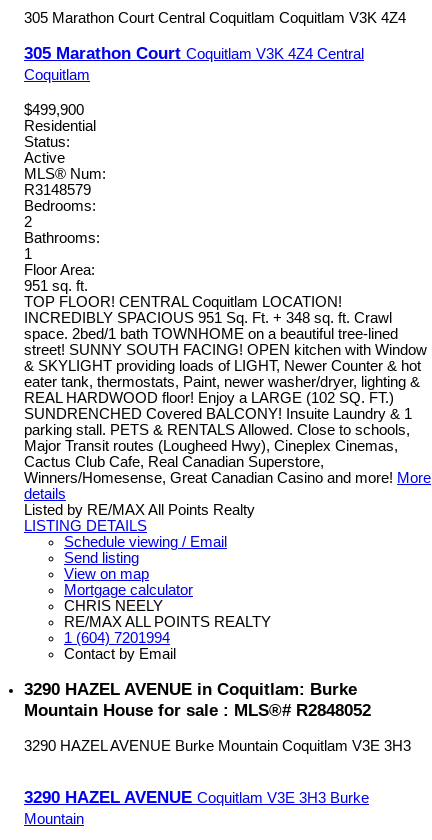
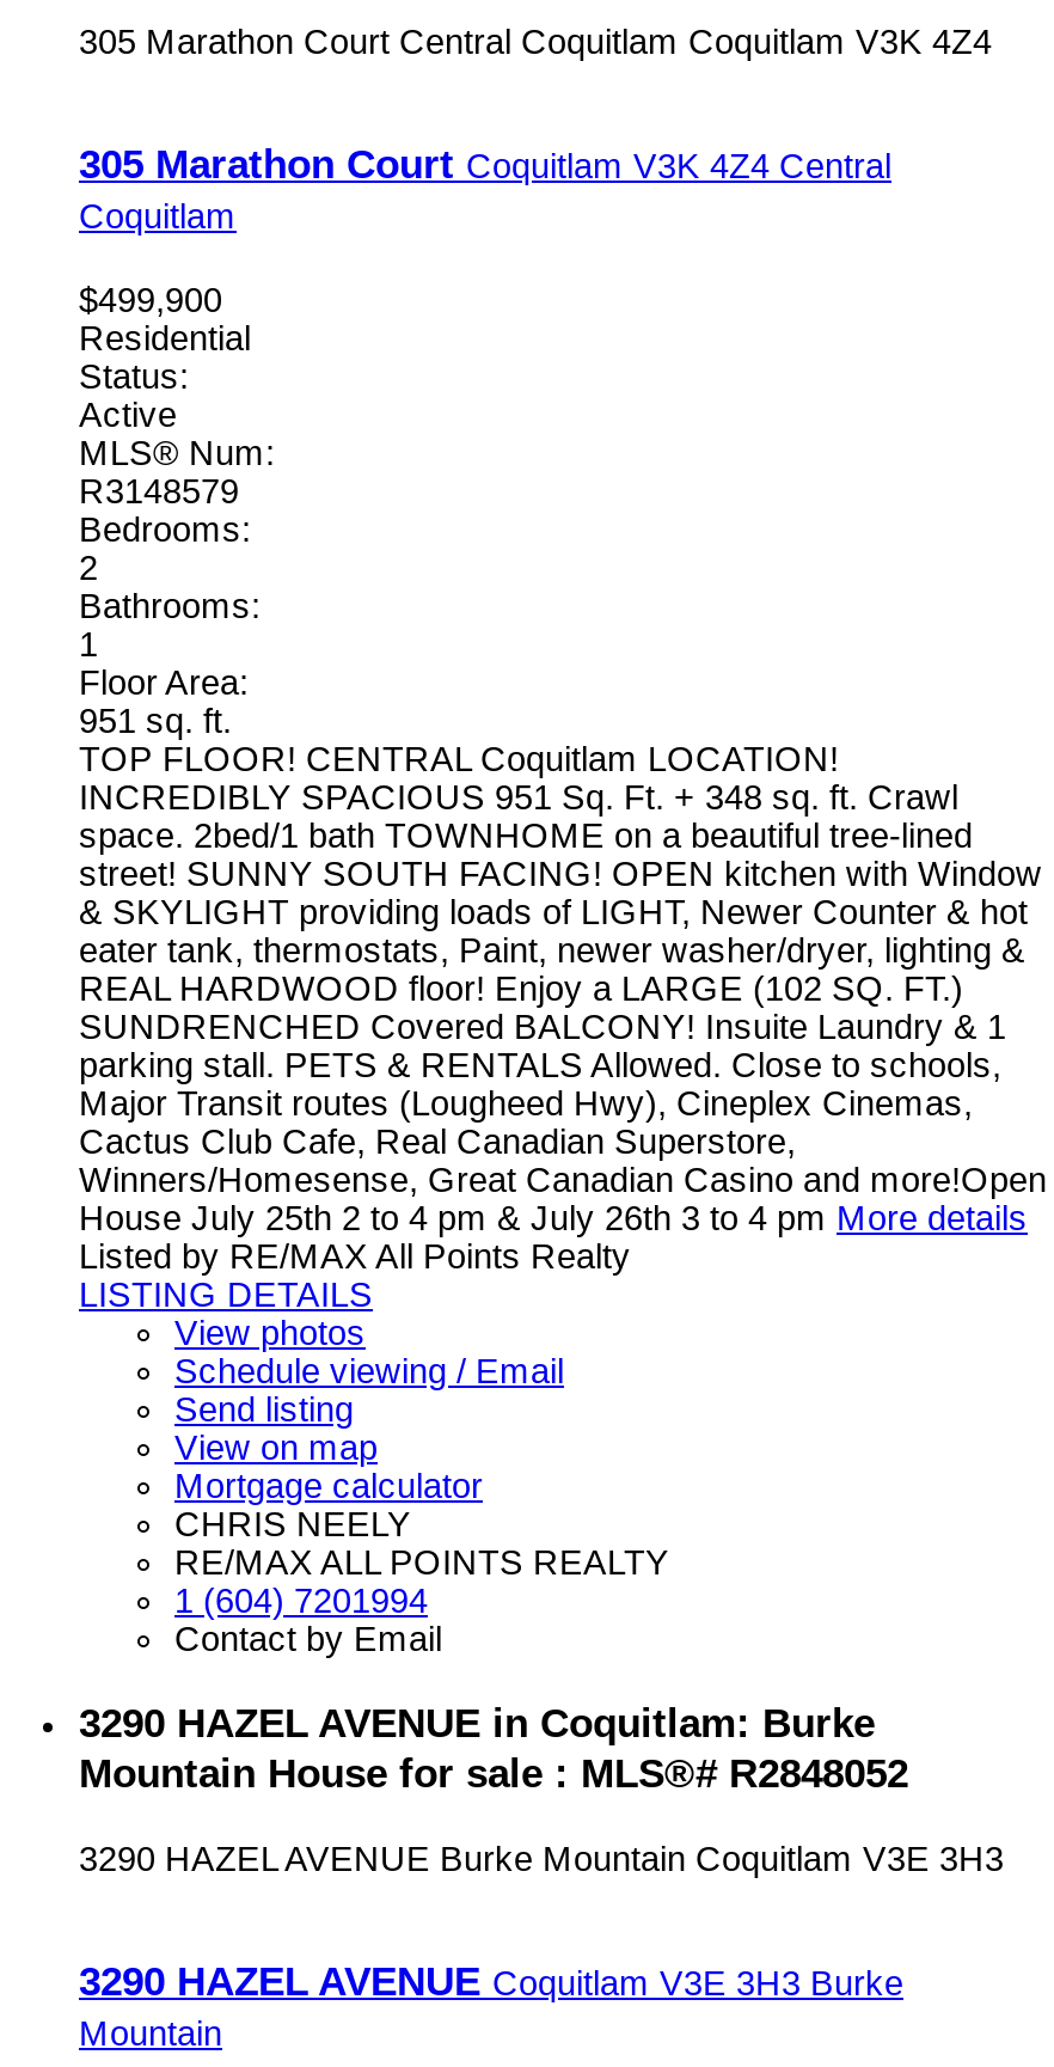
[24,470,431,502] Winners/Homesense, Great Canadian Casino and more! More | details -> [79,1161,1047,1237] Winners/Homesense, Great Canadian Casino and more!Open | House July 25th 2 to 4 pm & July 26th 3 to 4 pm More details
none -> [174,1314,366,1352] View photos

